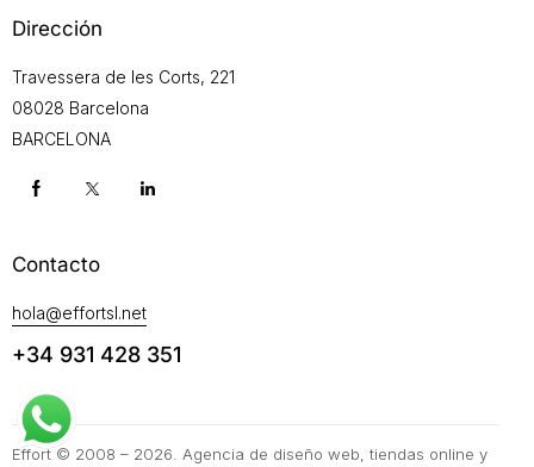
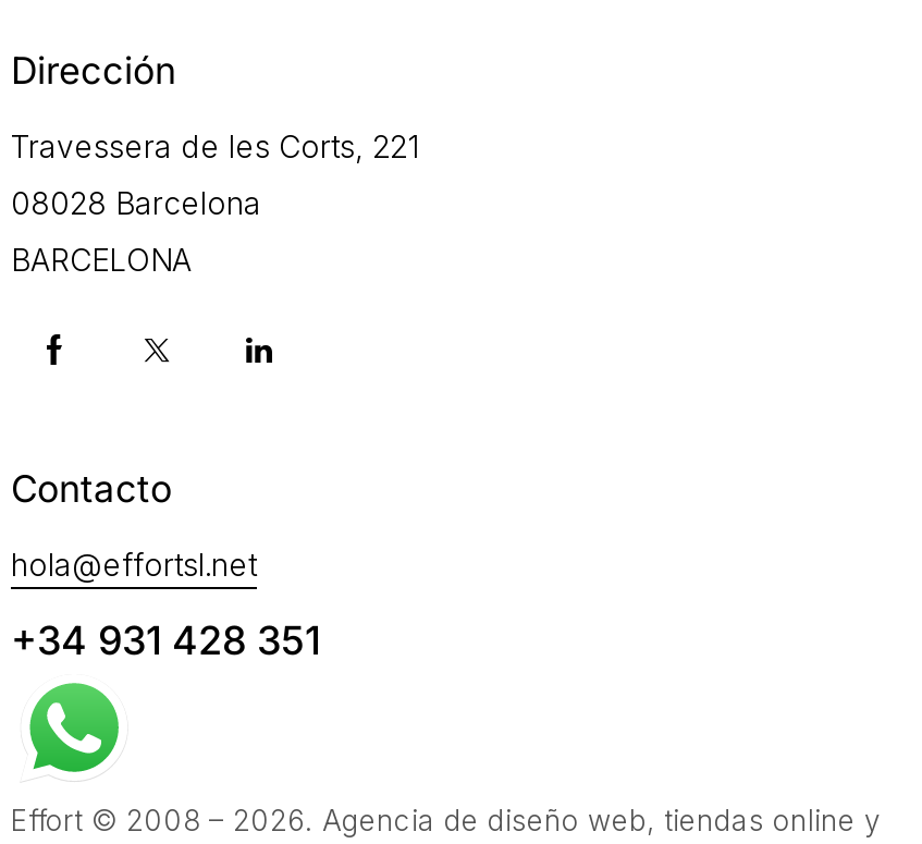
[21,379,73,441] [image] -> [26,681,122,796] [image]

